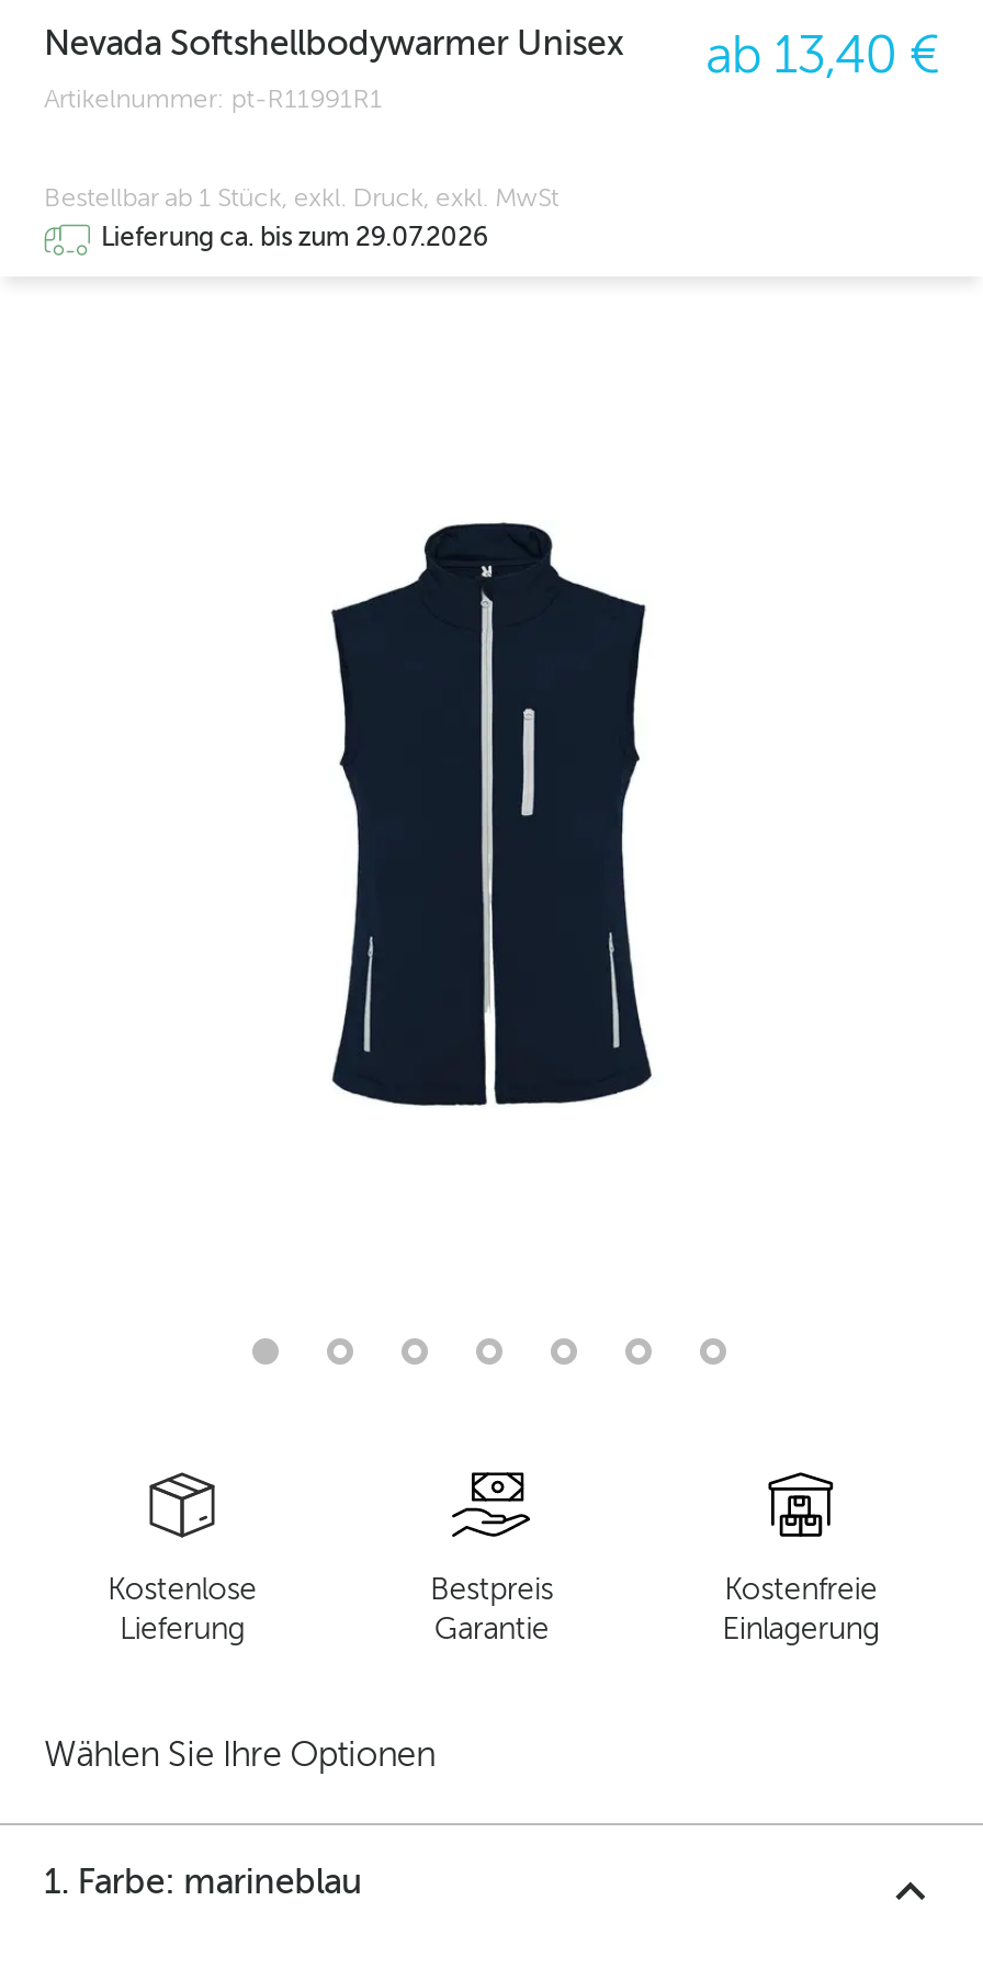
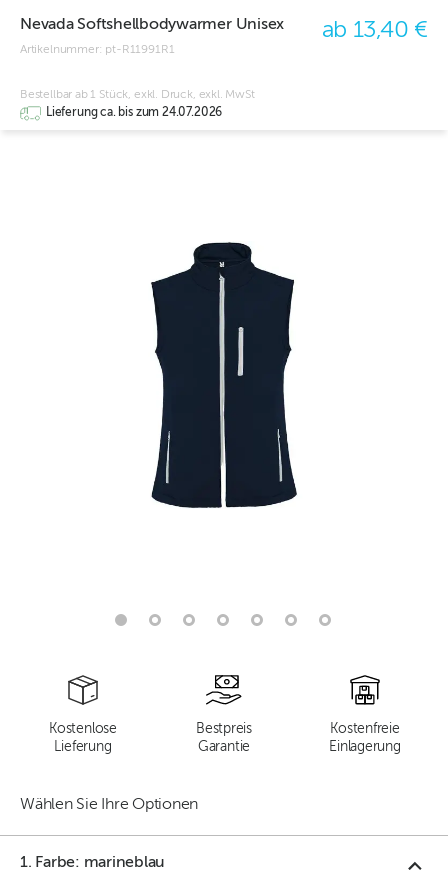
[101,226,488,252] Lieferung ca. bis zum 29.07.2026 -> [46,107,222,119] Lieferung ca. bis zum 24.07.2026

